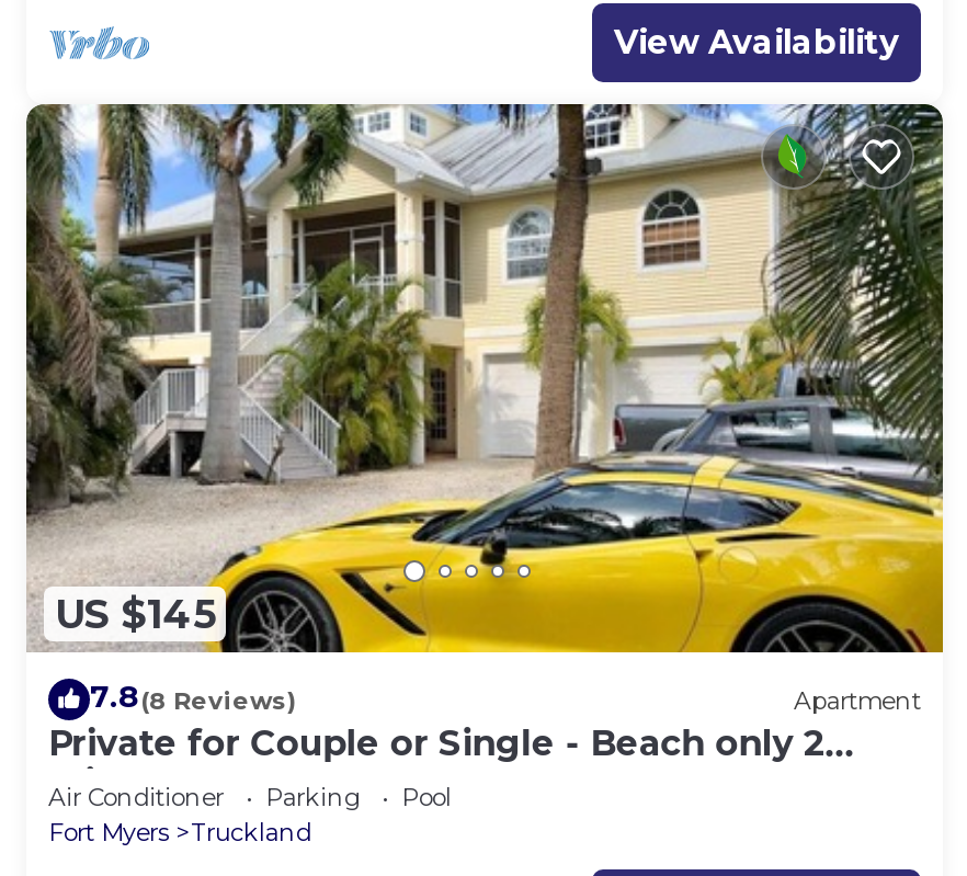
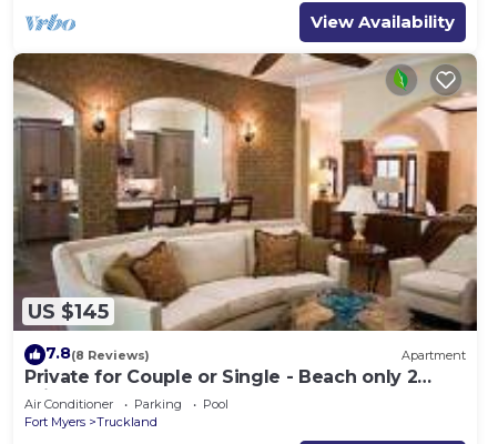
[24,102,945,655] [image] -> [13,52,478,332] [image]

